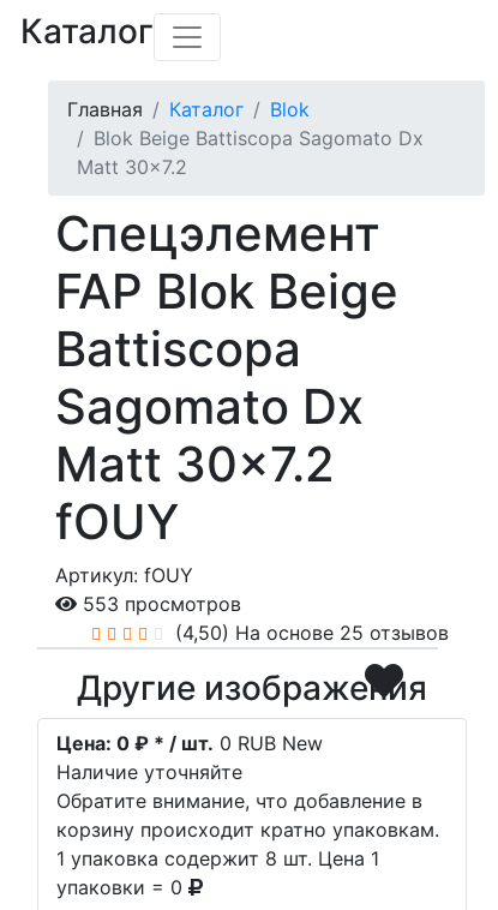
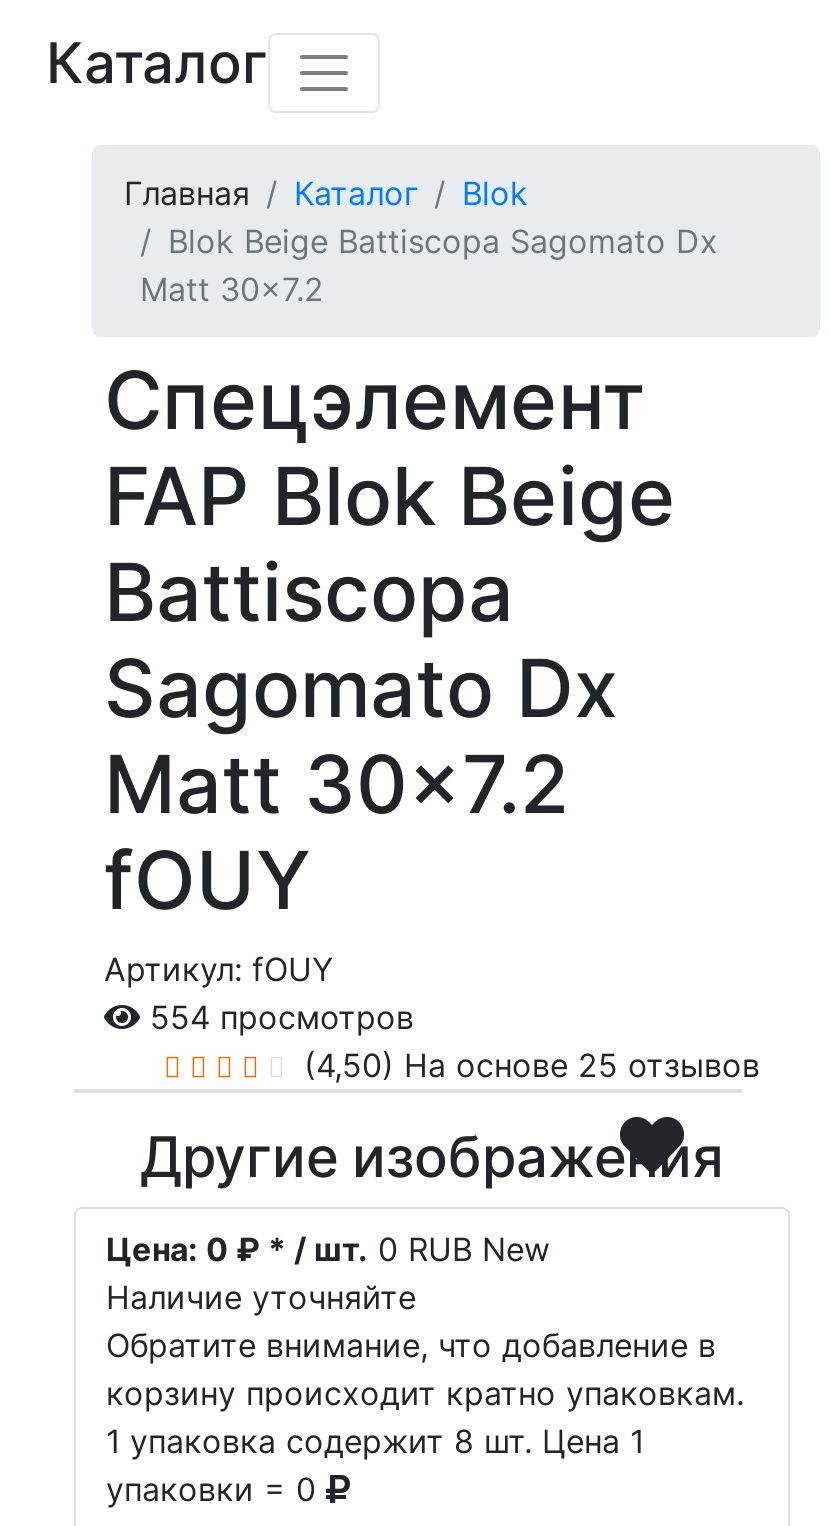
[77,592,241,616] 553 просмотров -> [140,997,414,1037] 554 просмотров

